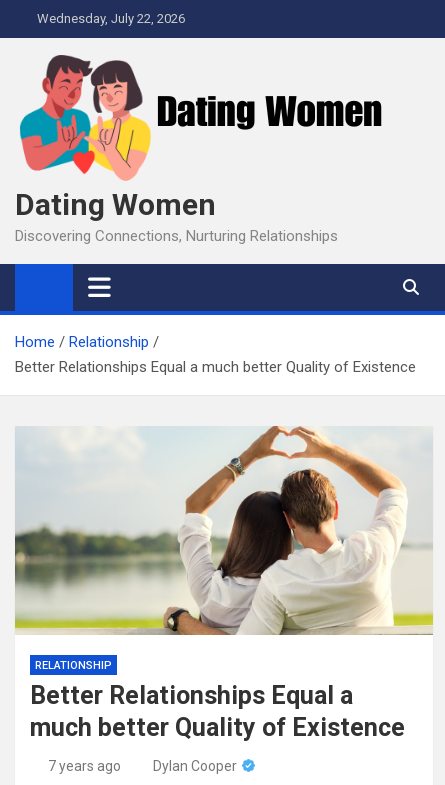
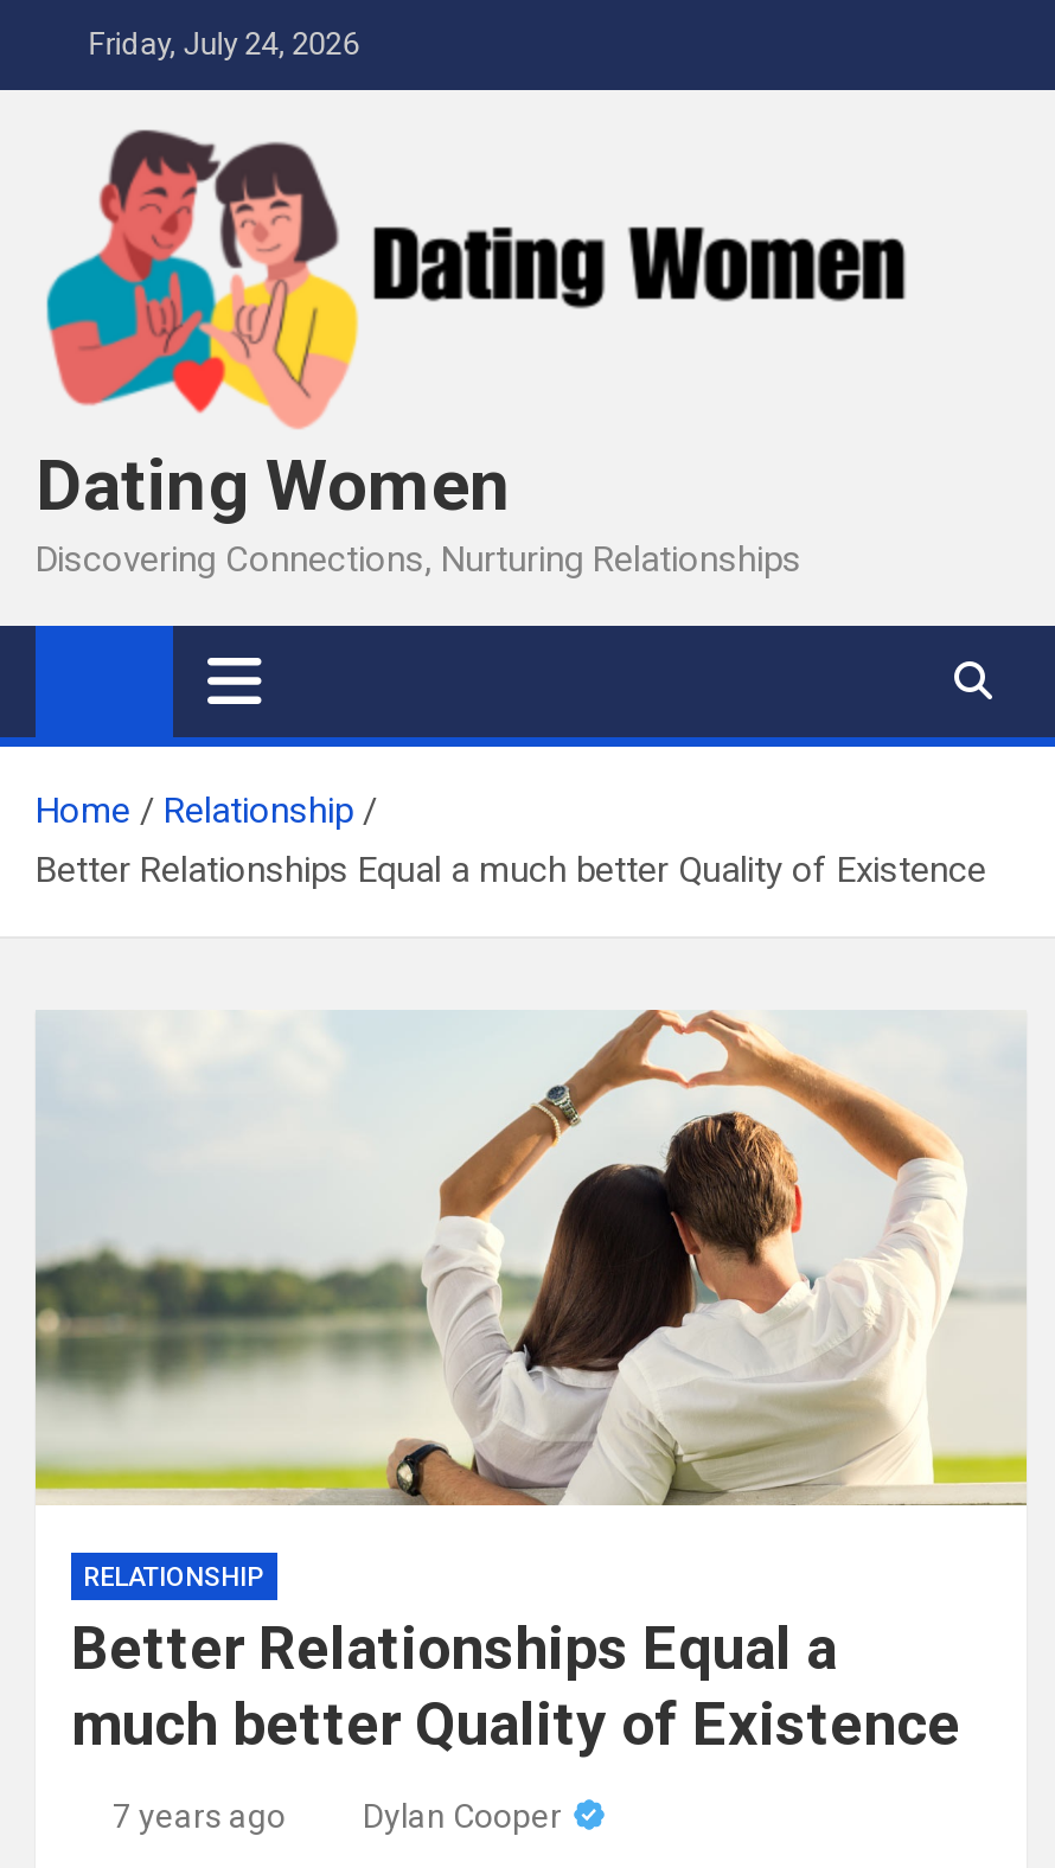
[31,11,185,26] Wednesday, July 22, 2026 -> [74,26,358,62] Friday, July 24, 2026

